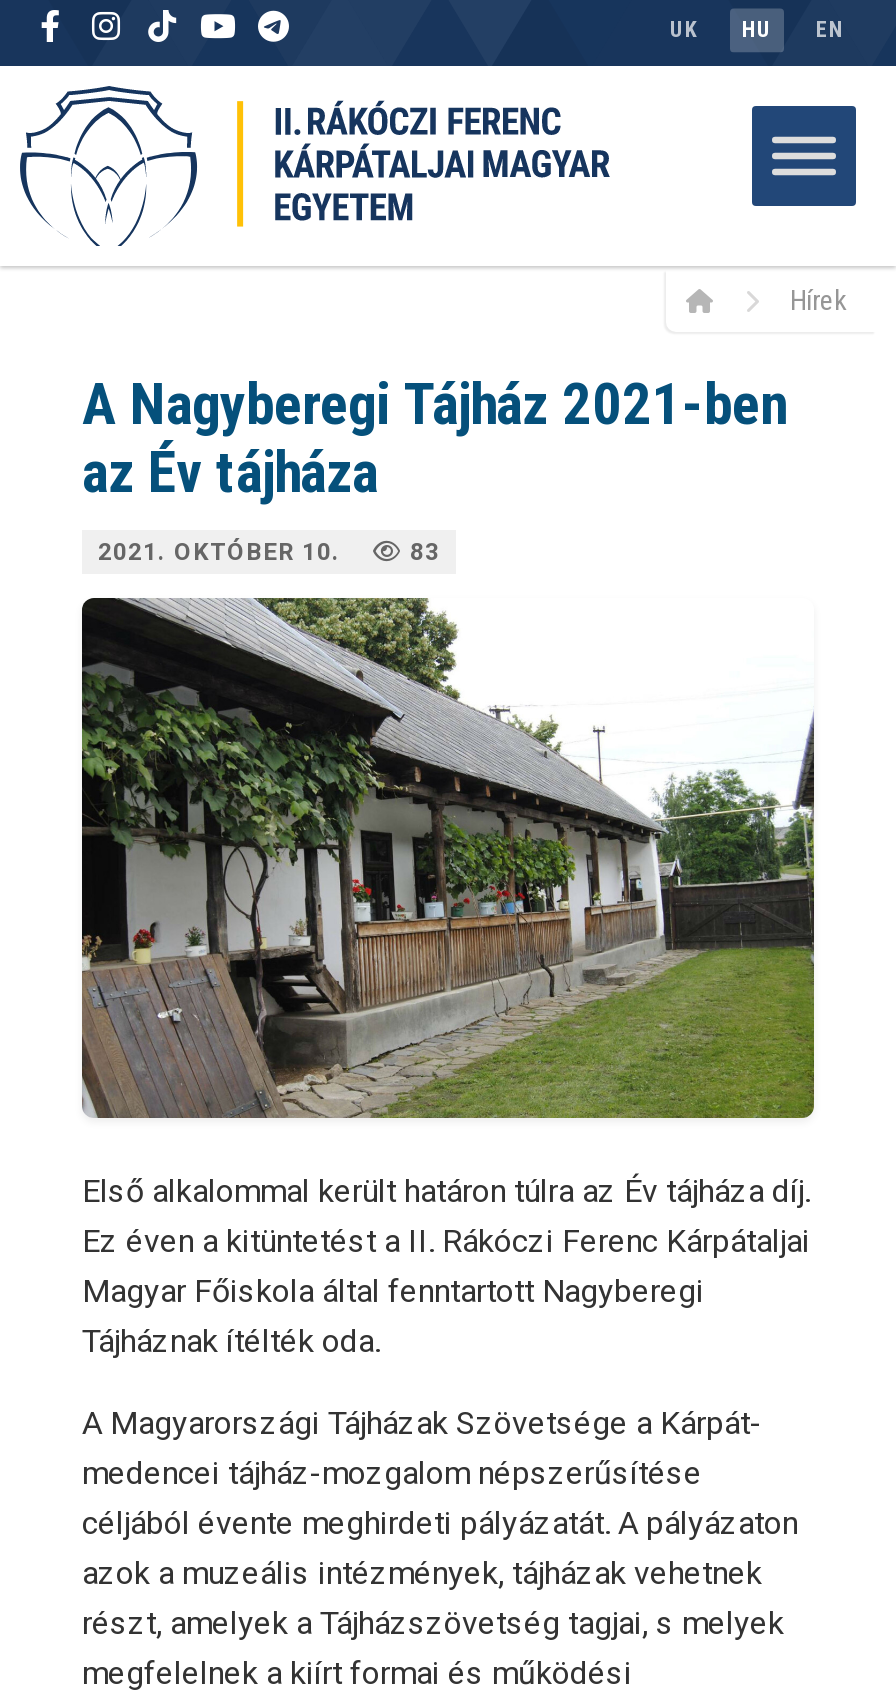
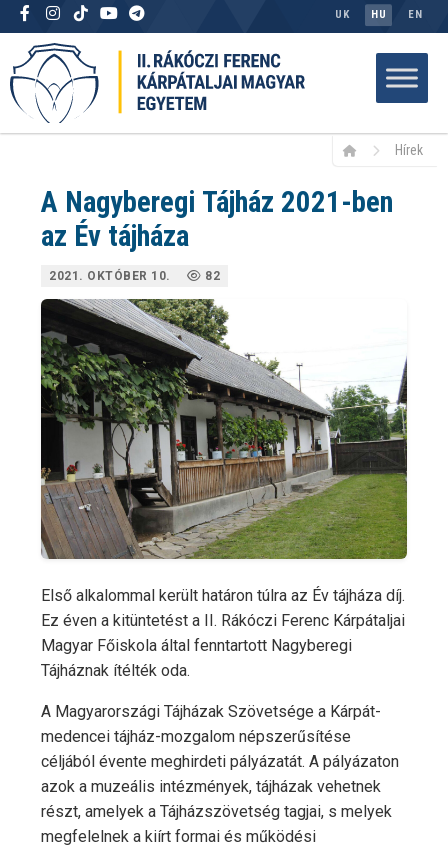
[410,537,440,565] 83 -> [205,268,220,282] 82

